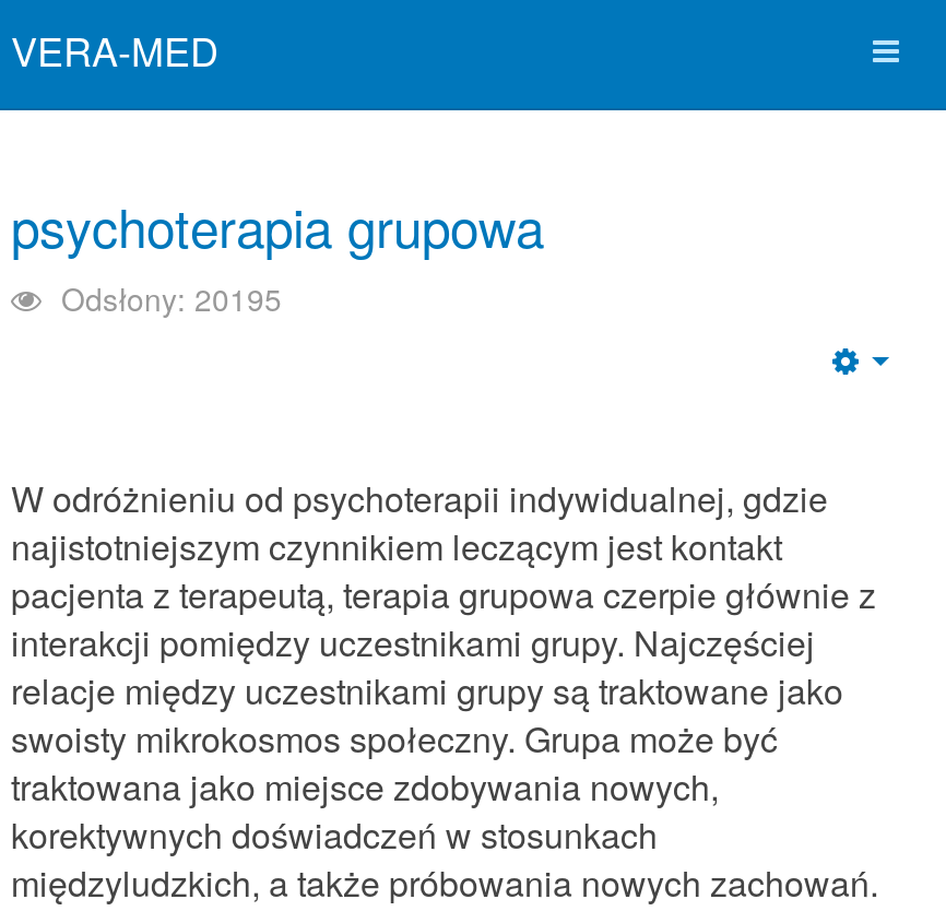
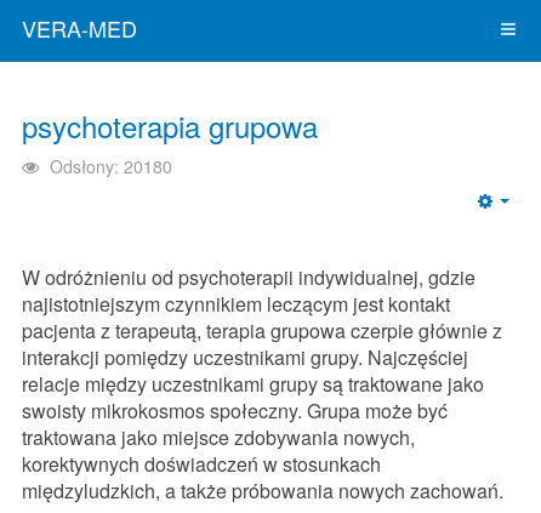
[61,276,282,320] Odsłony: 20195 -> [50,154,172,178] Odsłony: 20180

